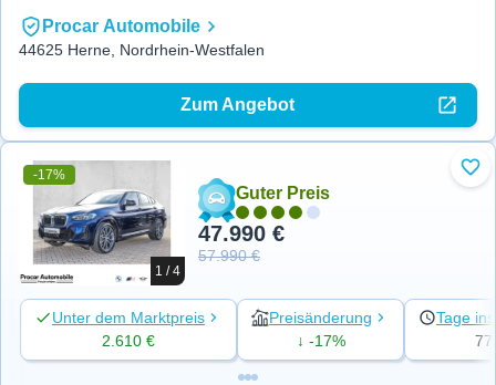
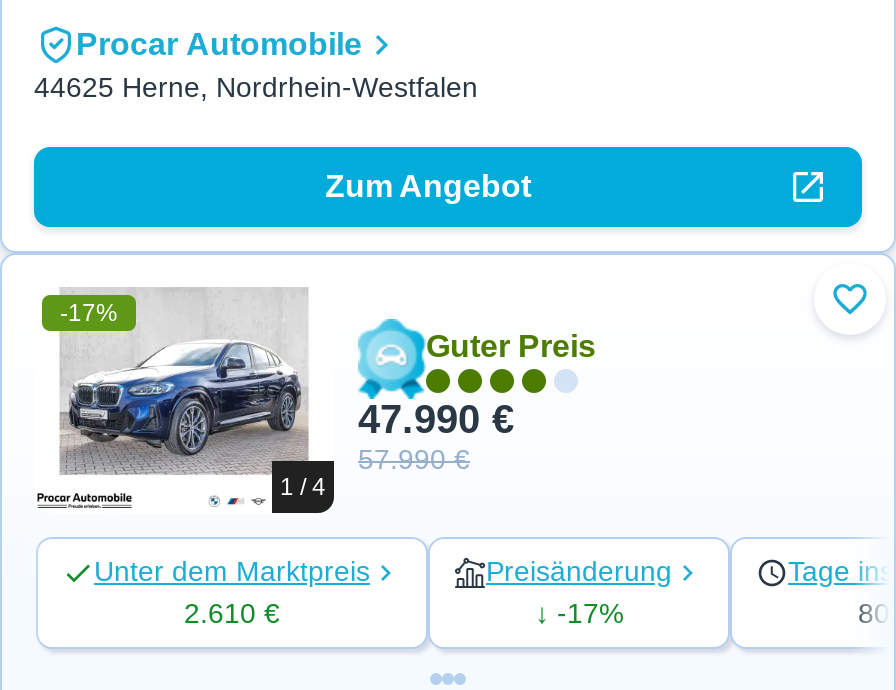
[475,332,493,349] 77 -> [858,597,890,629] 80

